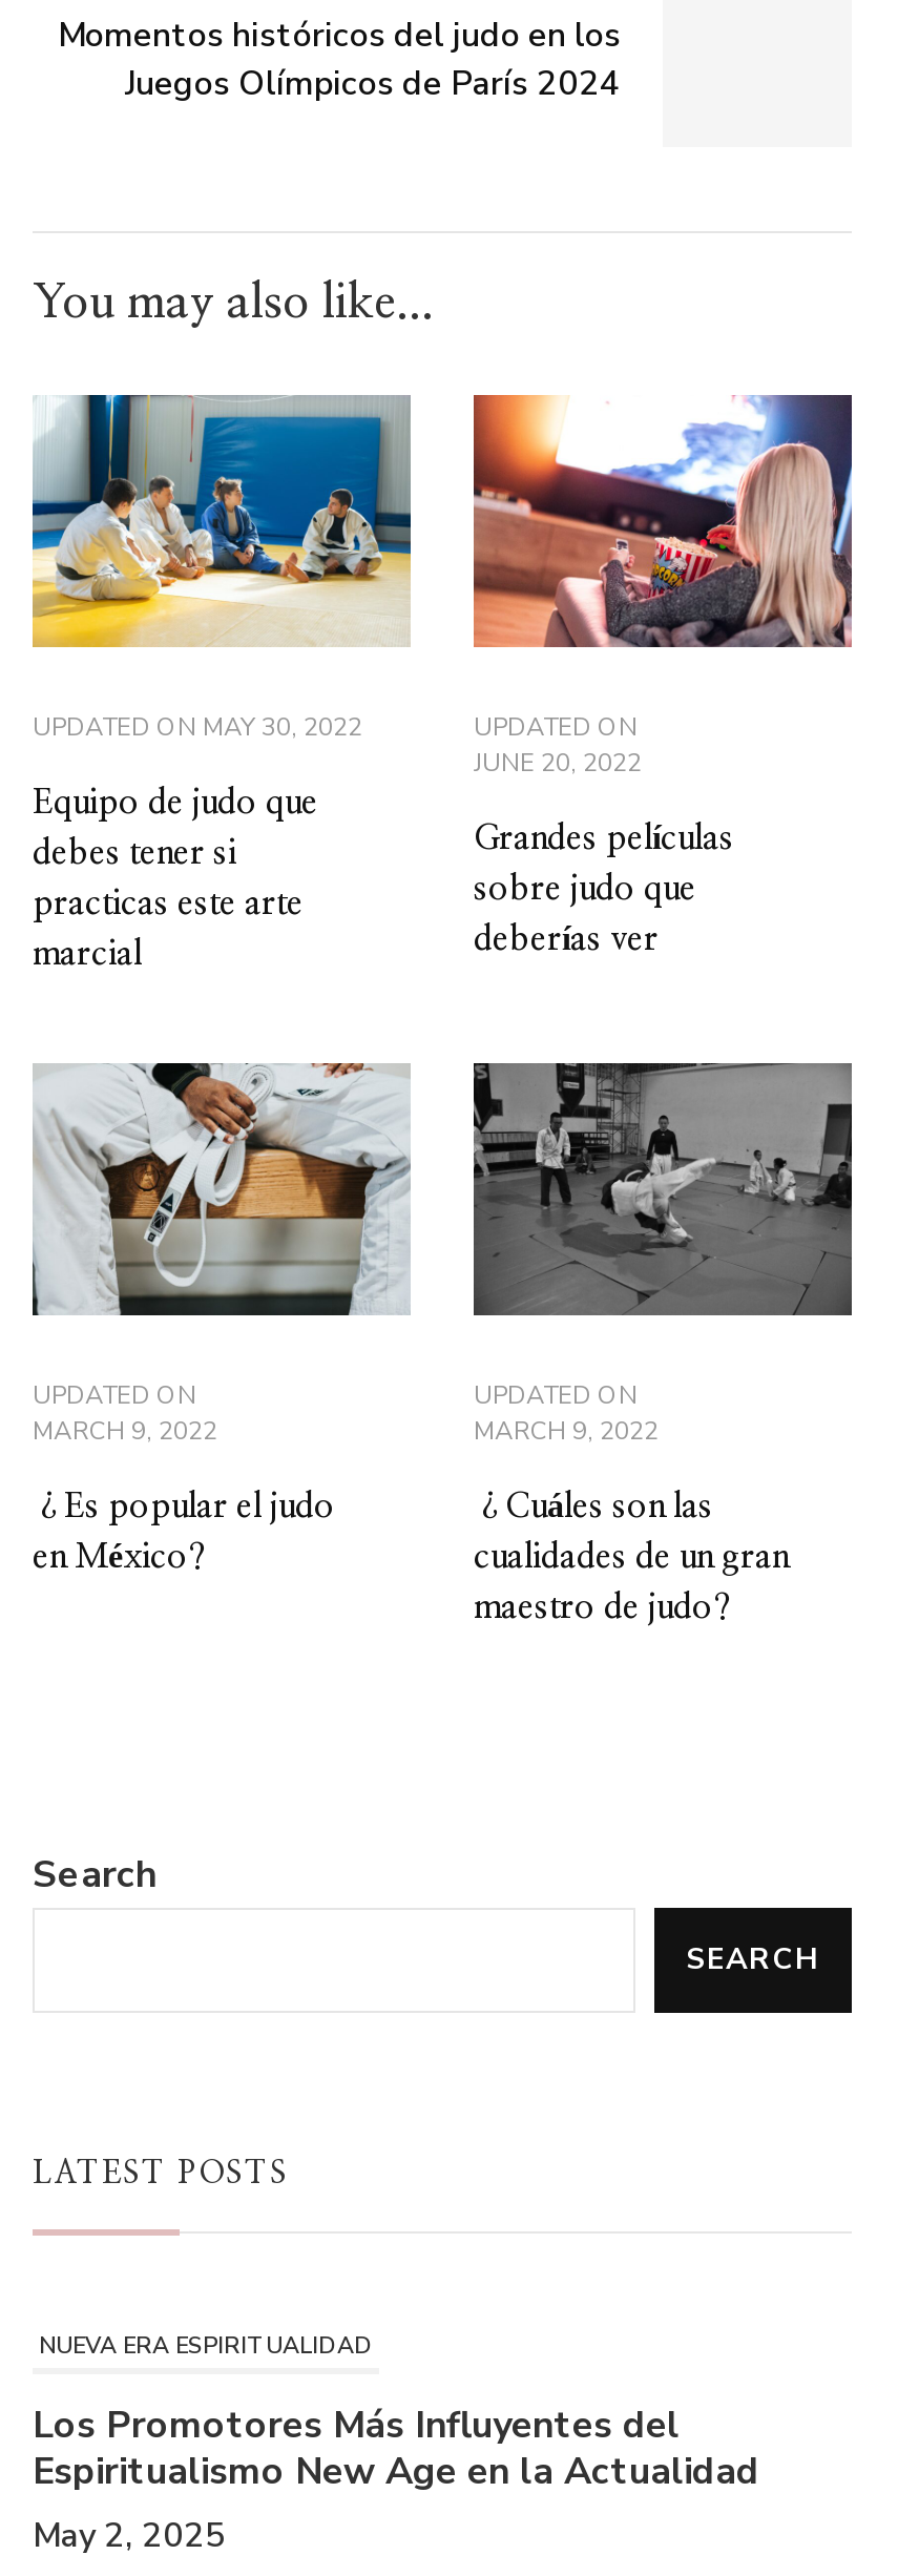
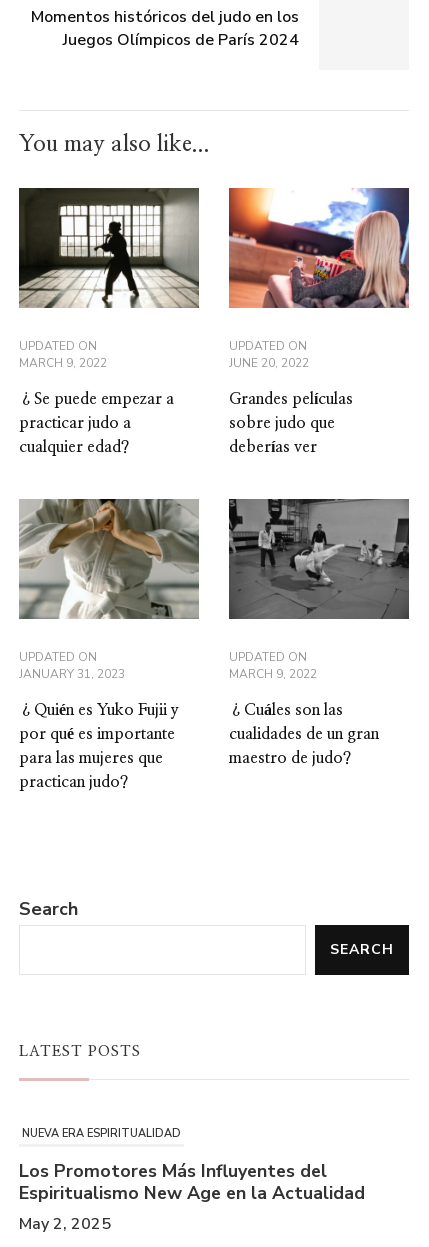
[30,393,413,971] [image] | UPDATED ON MAY 30, 2022 | Equipo de judo que | debes tener si | practicas este arte | marcial -> [18,187,200,455] [image] | UPDATED ON | MARCH 9, 2022 | ¿Se puede empezar a | practicar judo a | cualquier edad?
[33,1061,411,1317] [image] -> [19,498,200,619] [image]
[33,1415,335,1574] MARCH 9, 2022 | ¿Es popular el judo | en México? -> [19,666,179,790] JANUARY 31, 2023 | ¿Quién es Yuko Fujii y | por qué es importante | para las mujeres que | practican judo?

